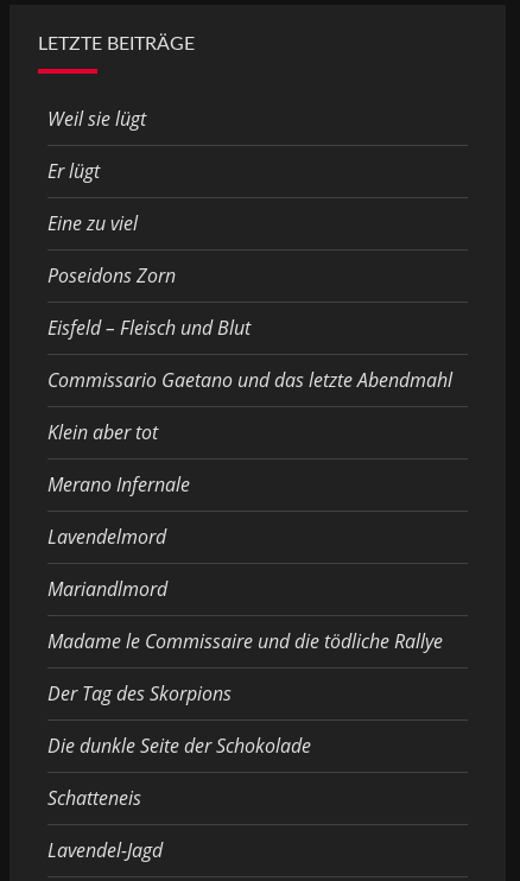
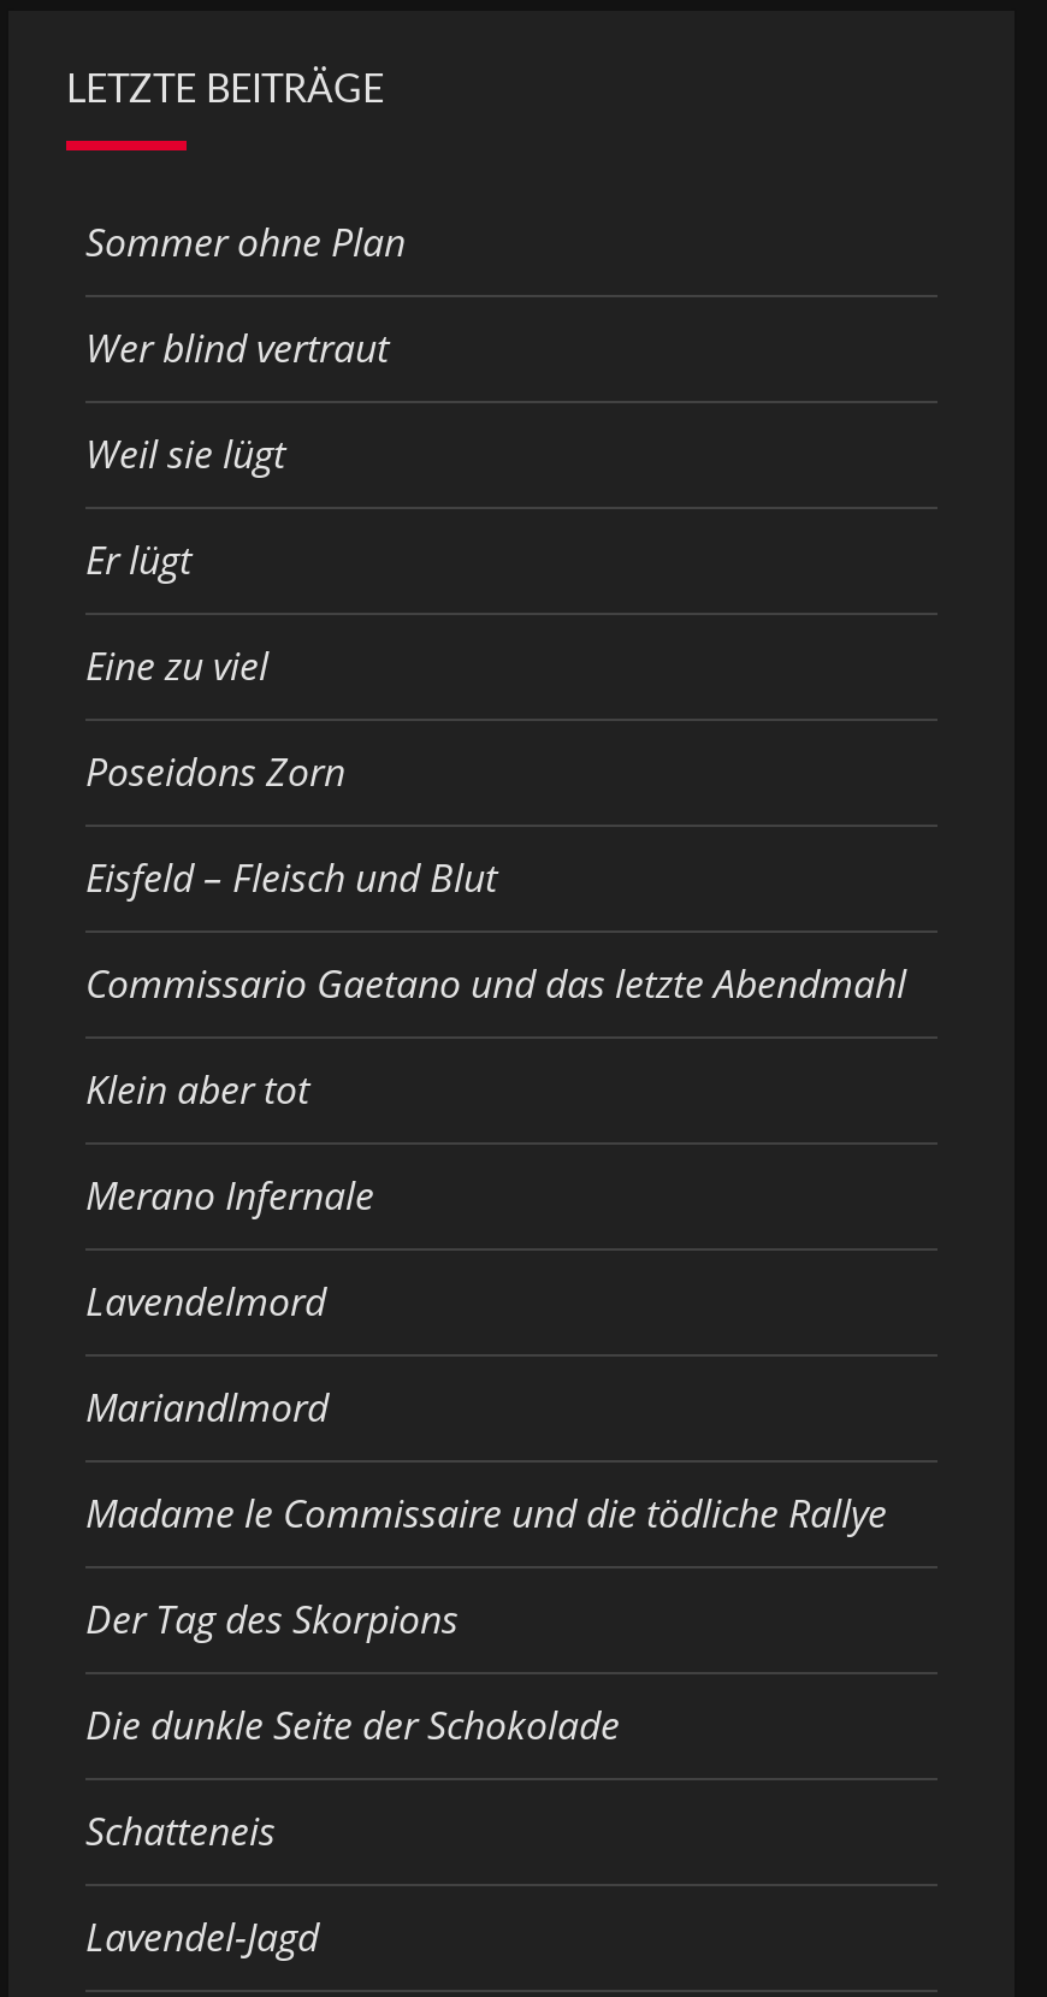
none -> [85,216,406,375] Sommer ohne Plan | Wer blind vertraut

